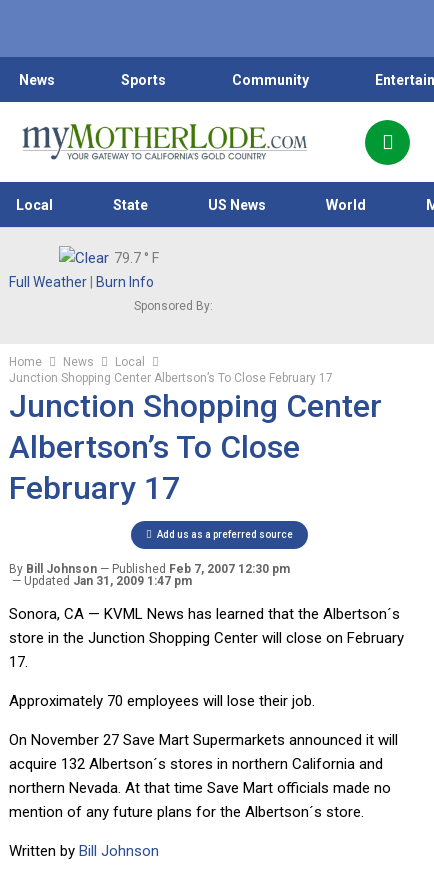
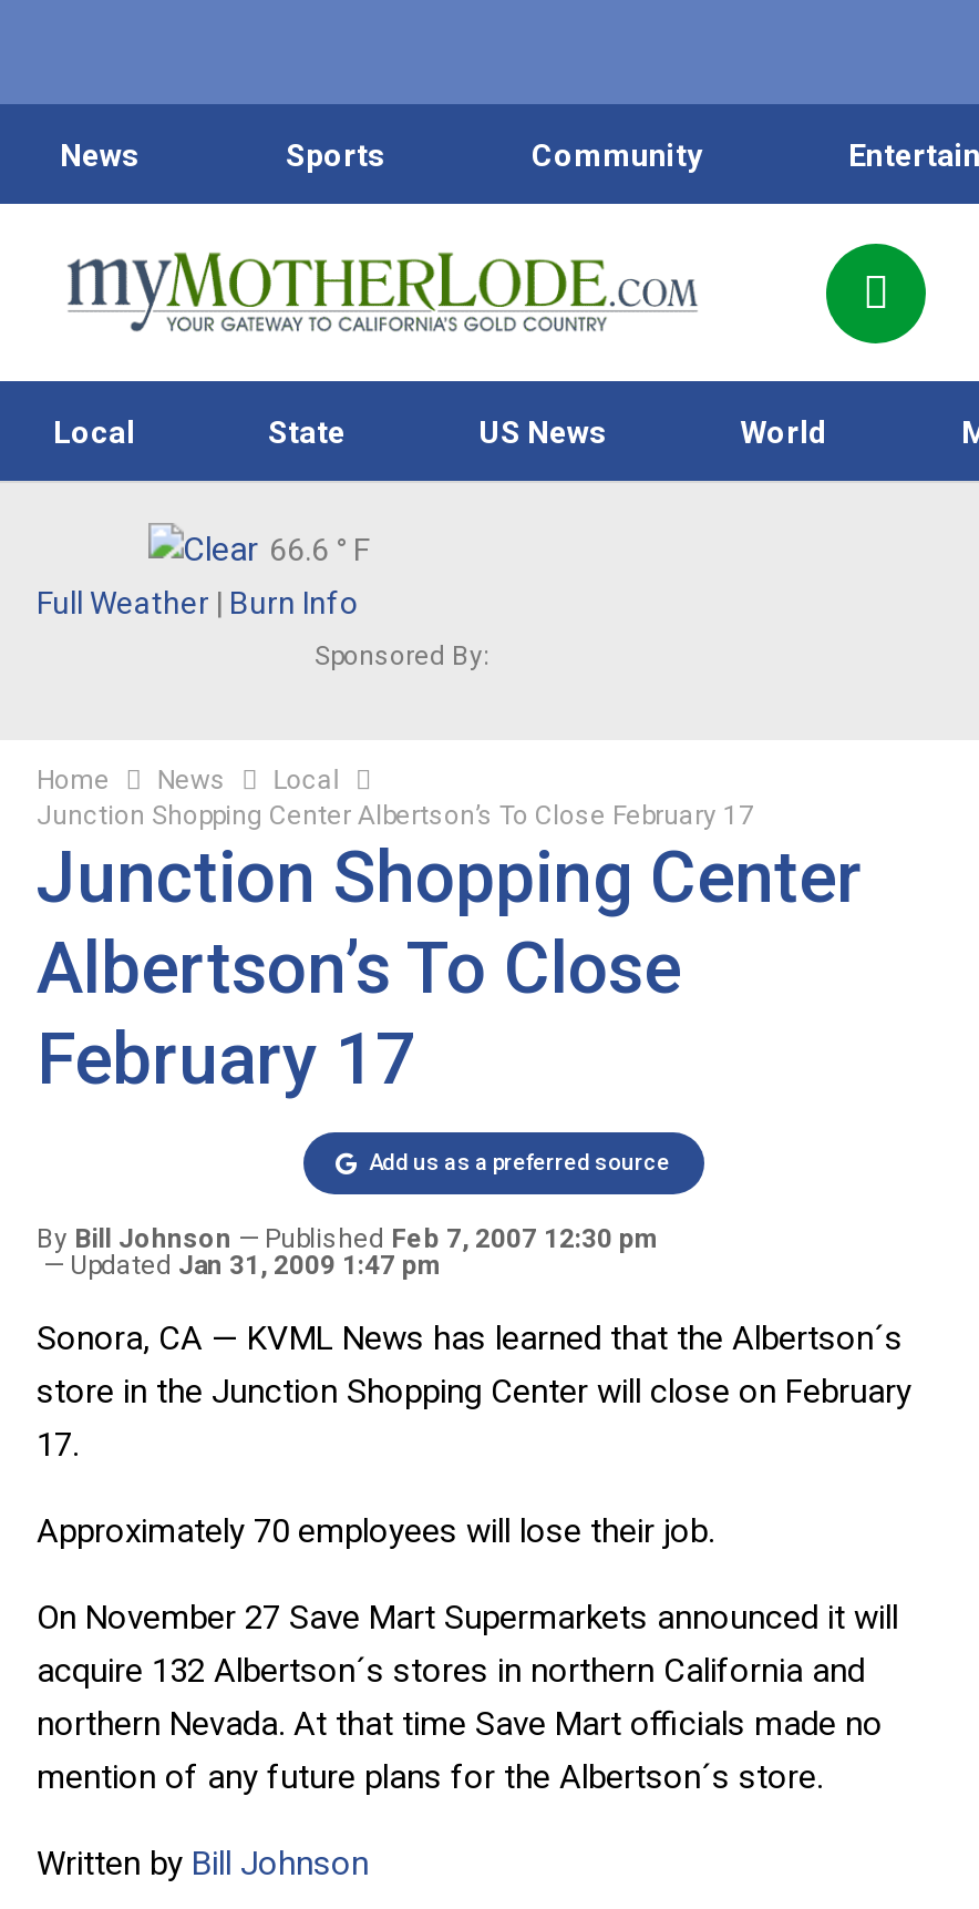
[113,250,158,266] 79.7 ° F -> [269,532,369,567] 66.6 ° F

